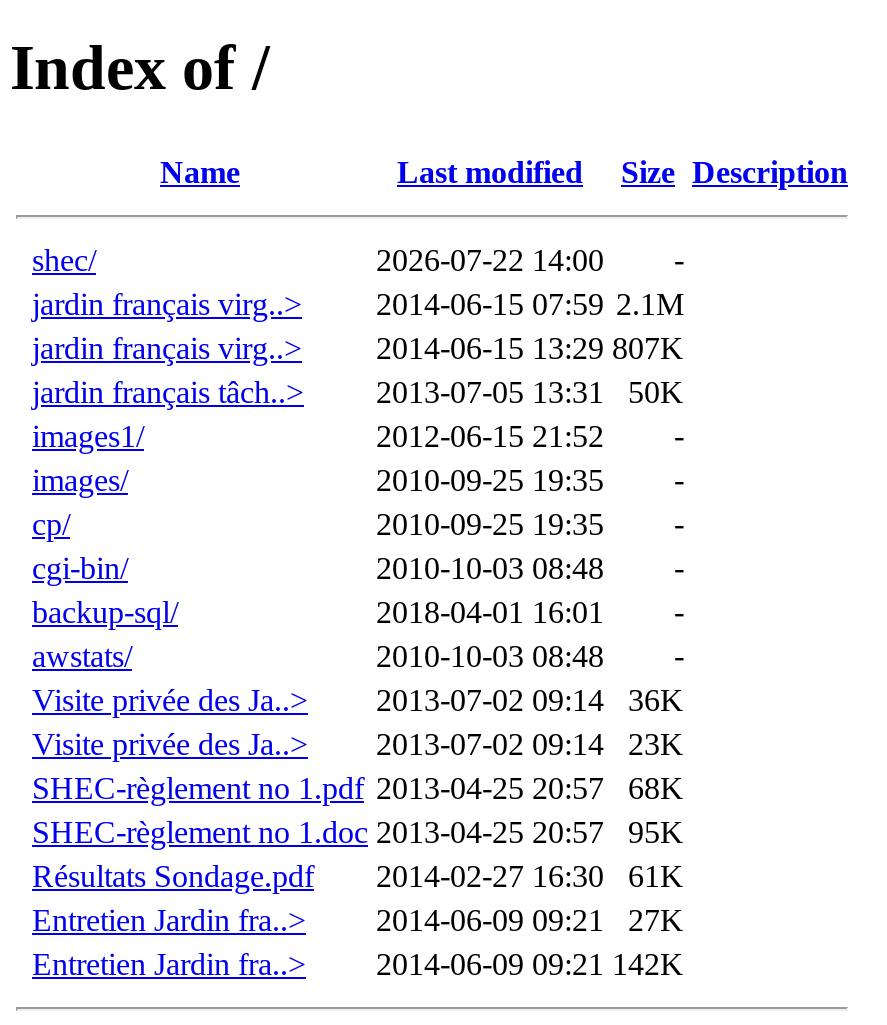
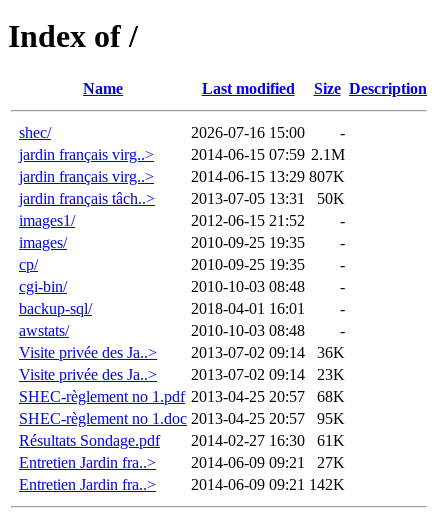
[376,243,604,277] 2026-07-22 14:00 -> [191,124,305,141] 2026-07-16 15:00

